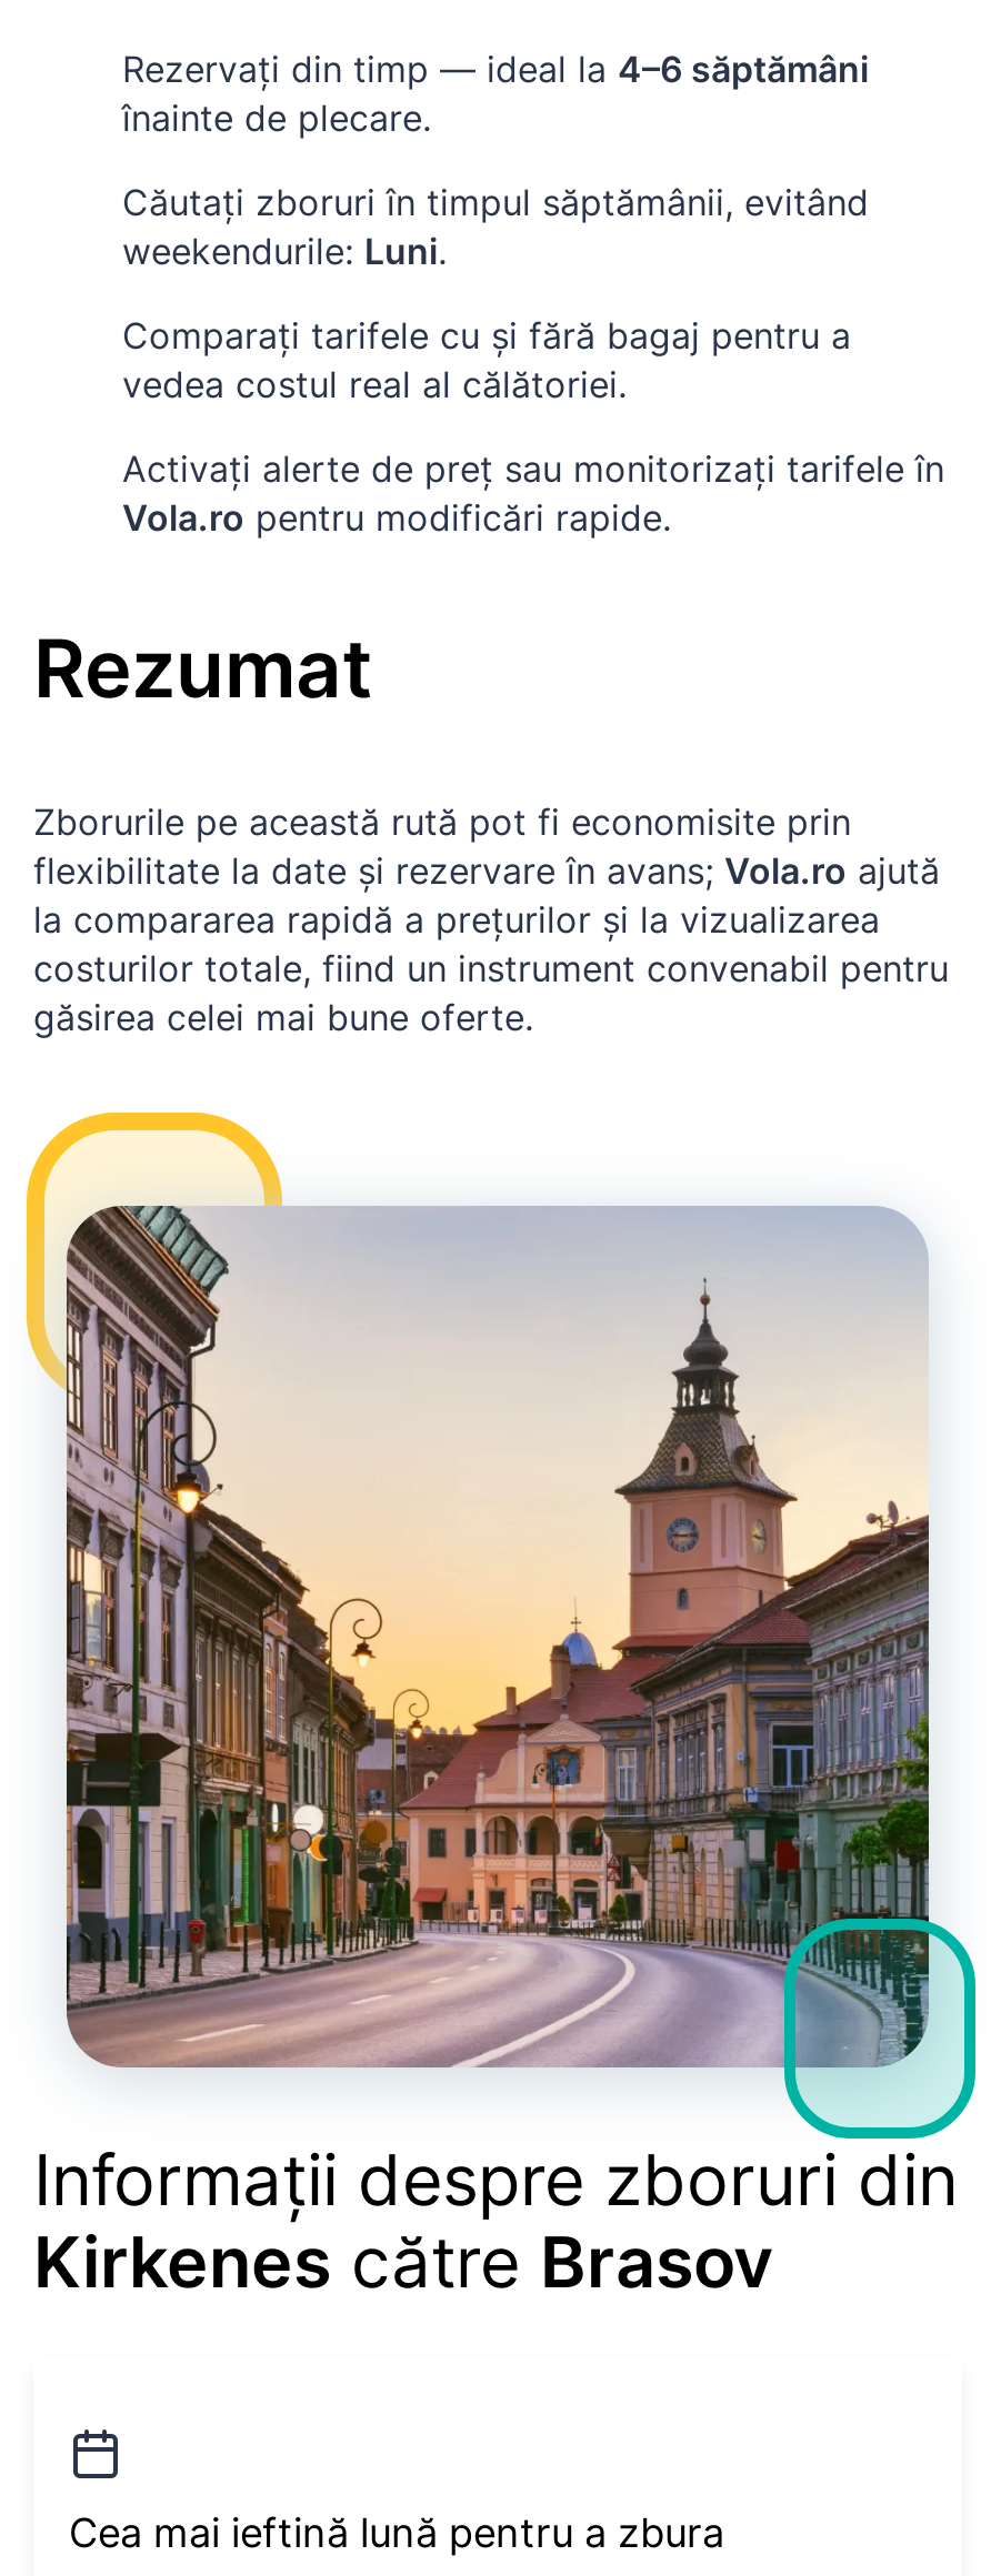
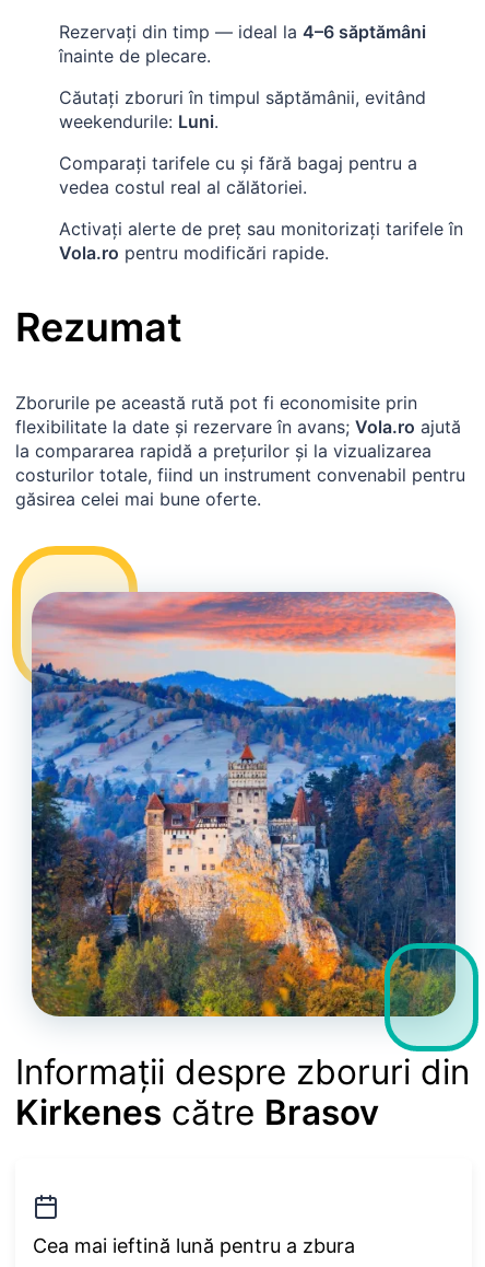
[64,1206,931,2070] [image] -> [31,592,457,1018] [image]

